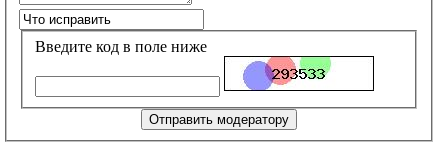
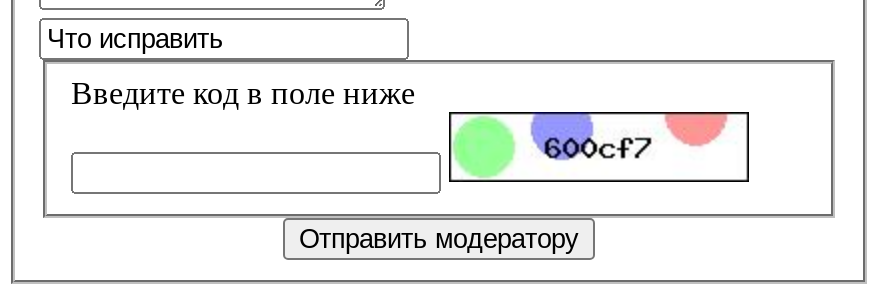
[225,55,363,91] [image] -> [451,110,731,182] [image]

